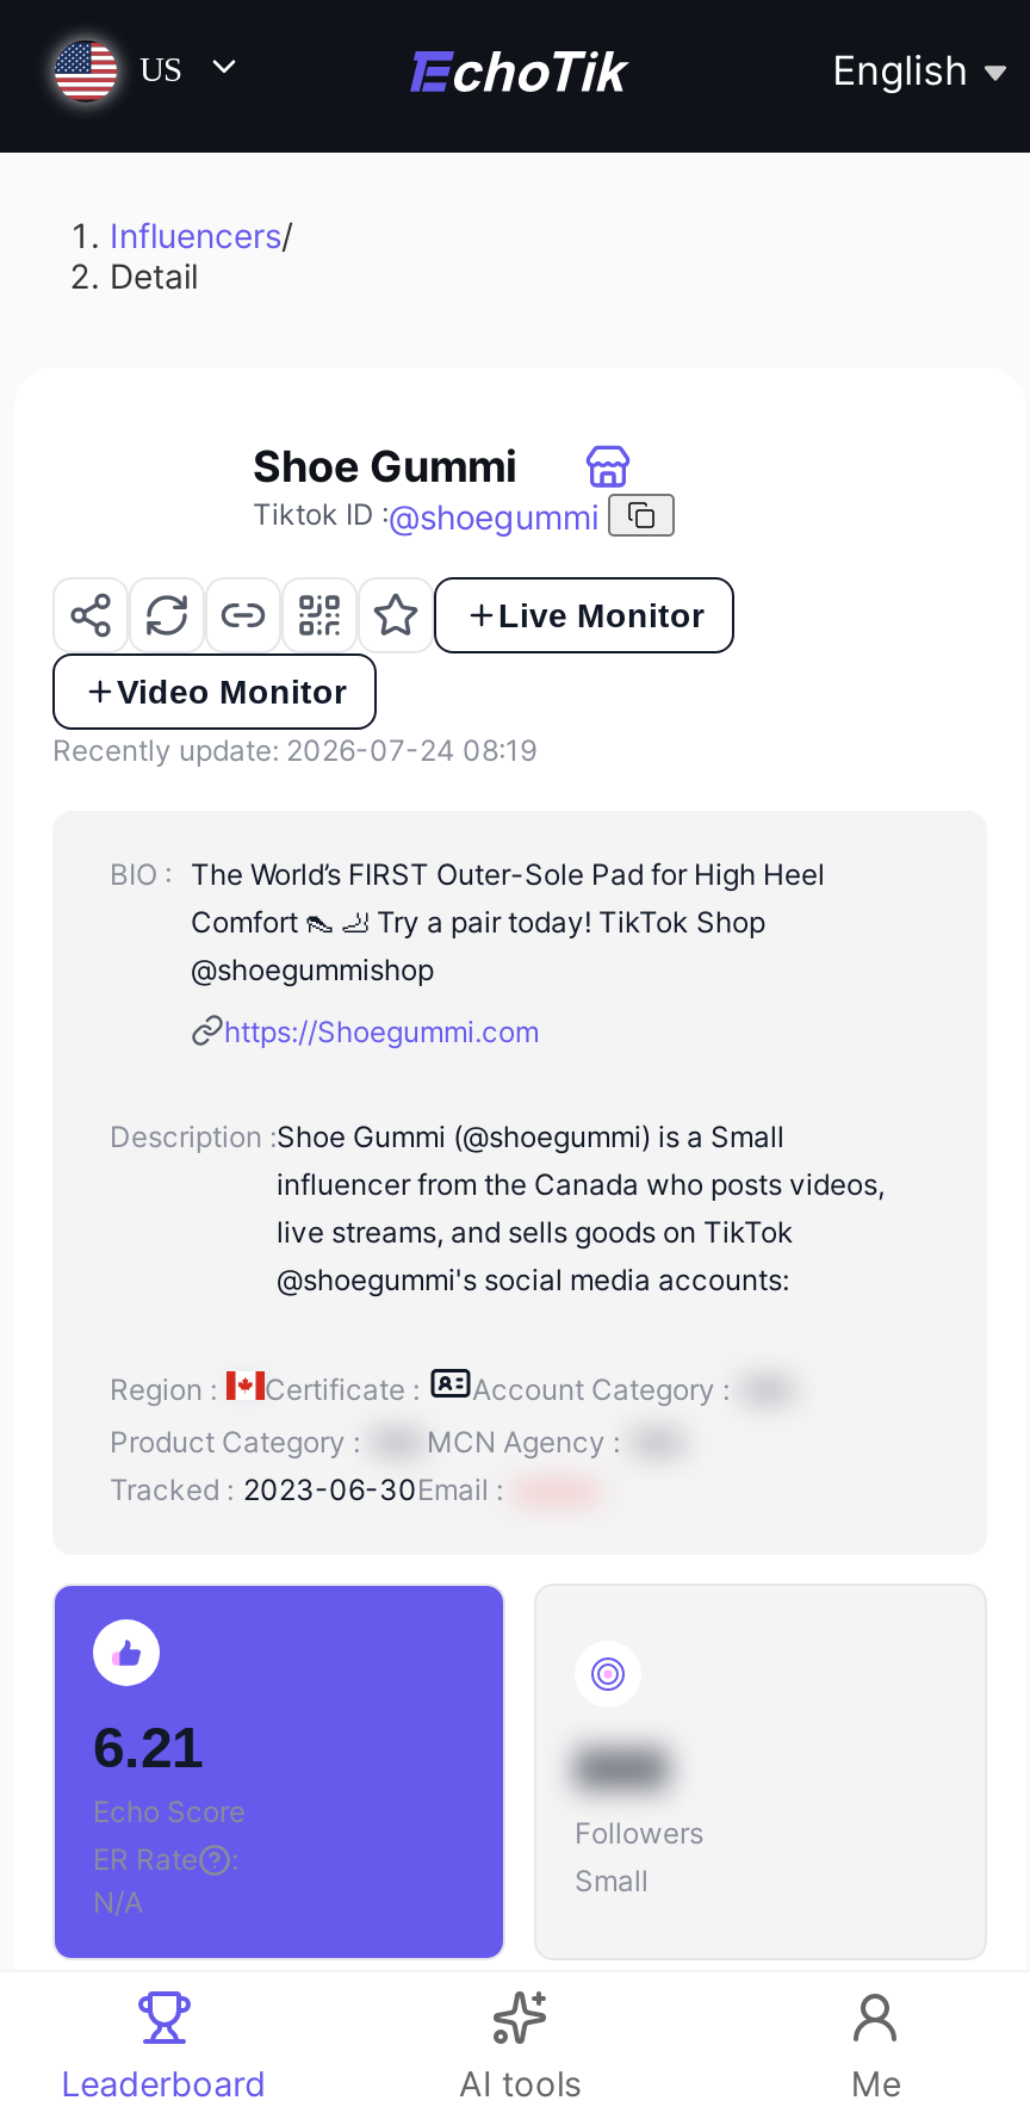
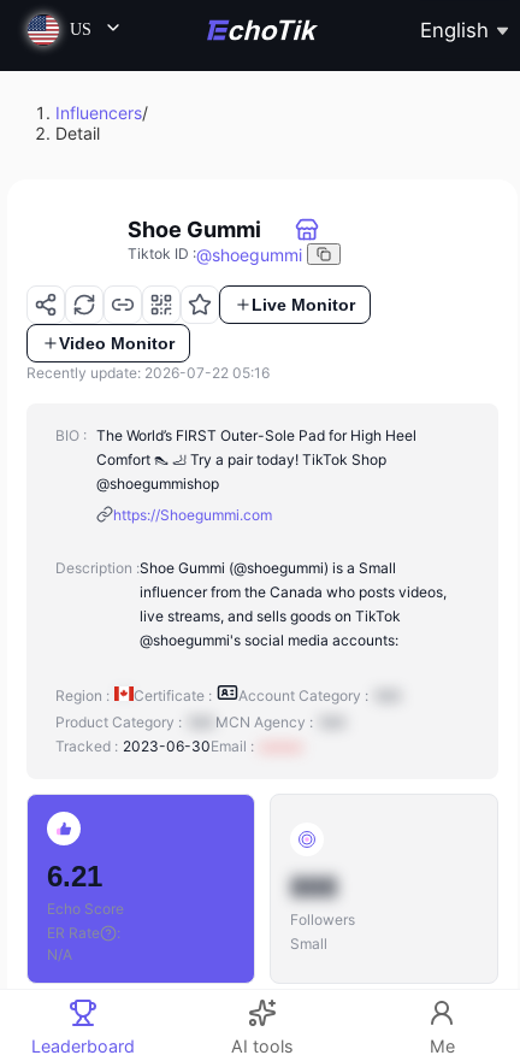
[52,733,536,769] Recently update: 2026-07-24 08:19 -> [26,364,270,382] Recently update: 2026-07-22 05:16

